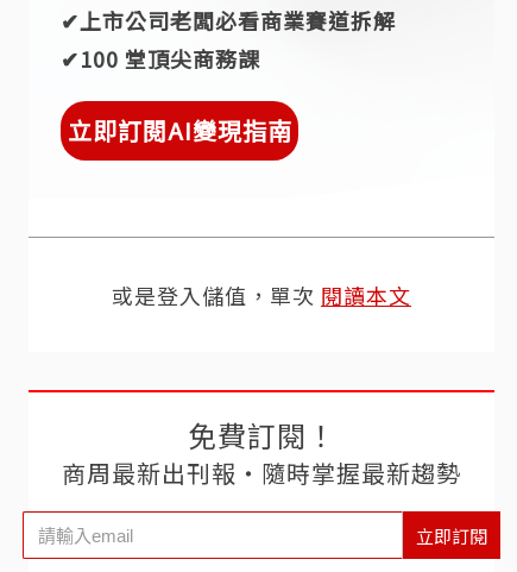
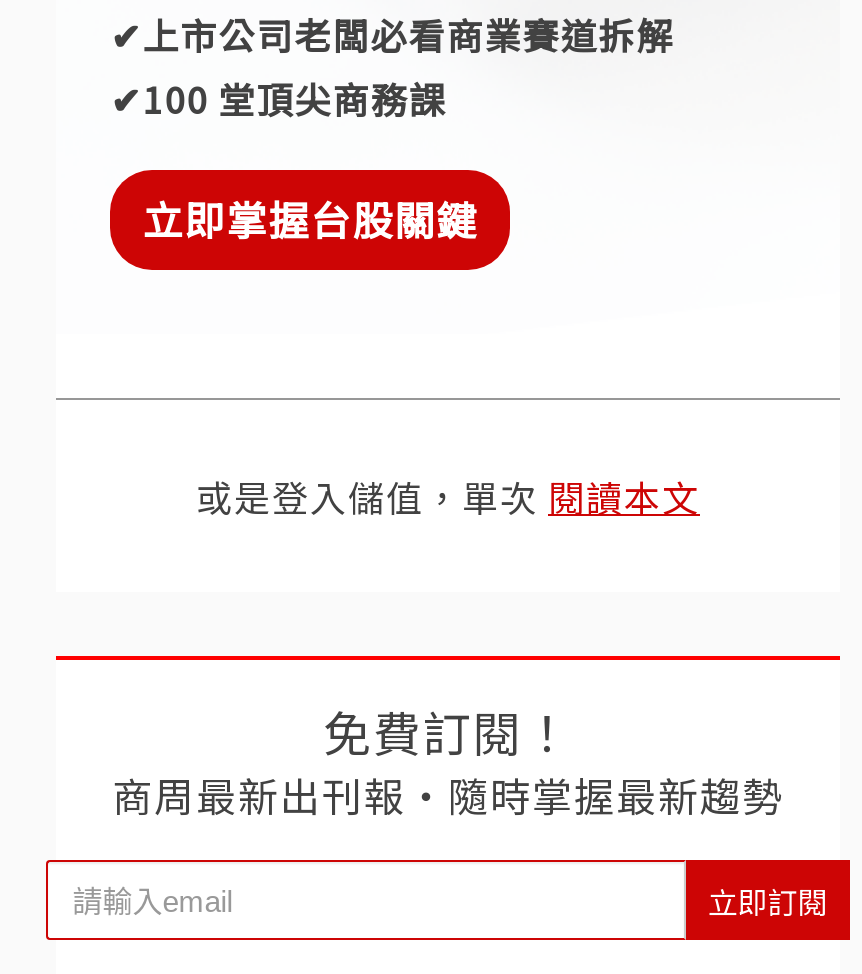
[67,113,292,148] 立即訂閱AI變現指南 -> [142,191,478,249] 立即掌握台股關鍵

